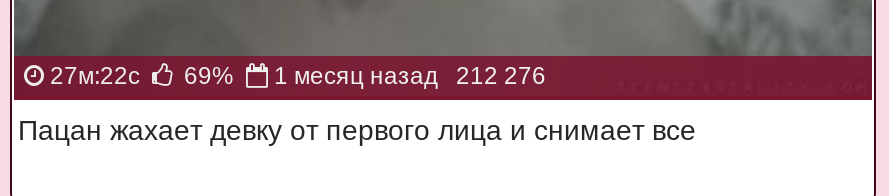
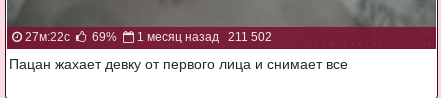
[44,61,546,89] 27м:22с 69% 1 месяц назад 212 276 -> [22,30,272,44] 27м:22с 69% 1 месяц назад 211 502

